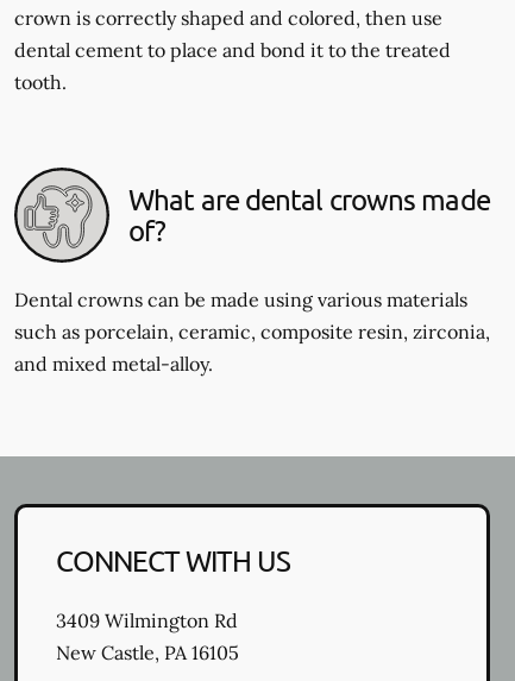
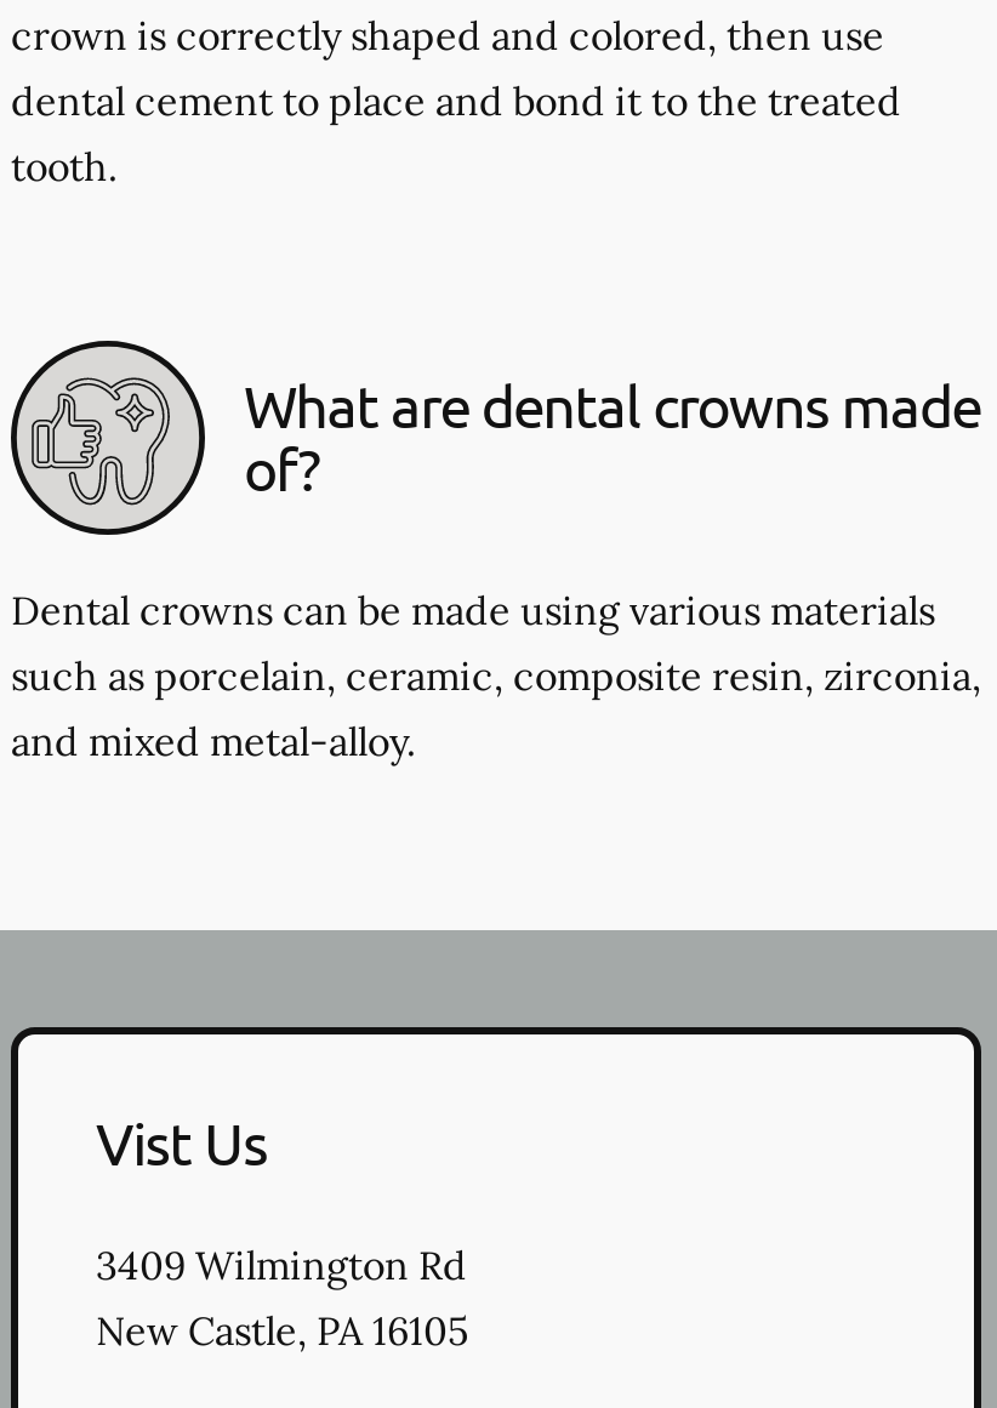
[56,543,291,578] CONNECT WITH US -> [96,1107,267,1178] Vist Us

